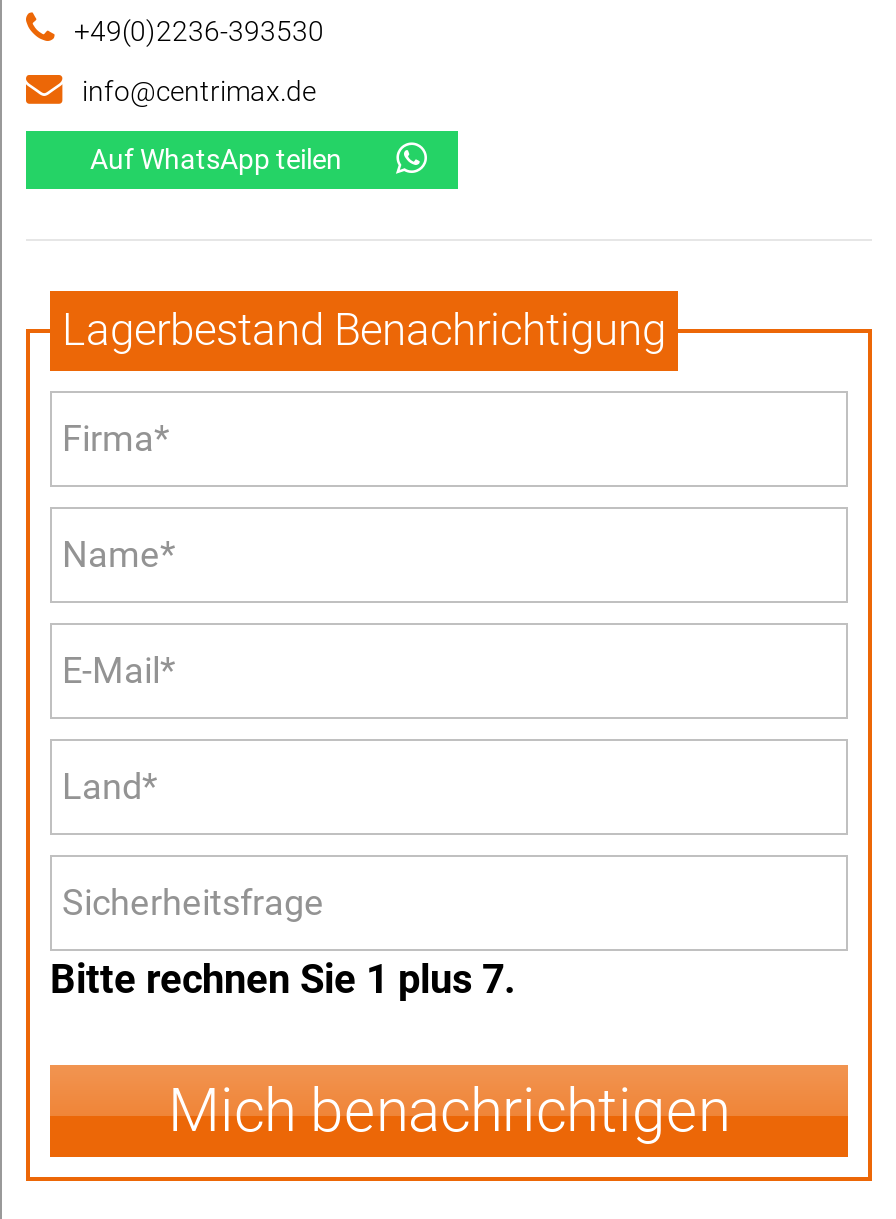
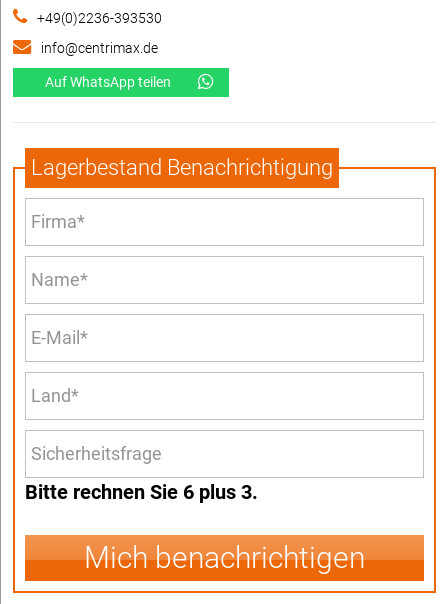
[50,954,516,1002] Bitte rechnen Sie 1 plus 7. -> [25,480,258,504] Bitte rechnen Sie 6 plus 3.

